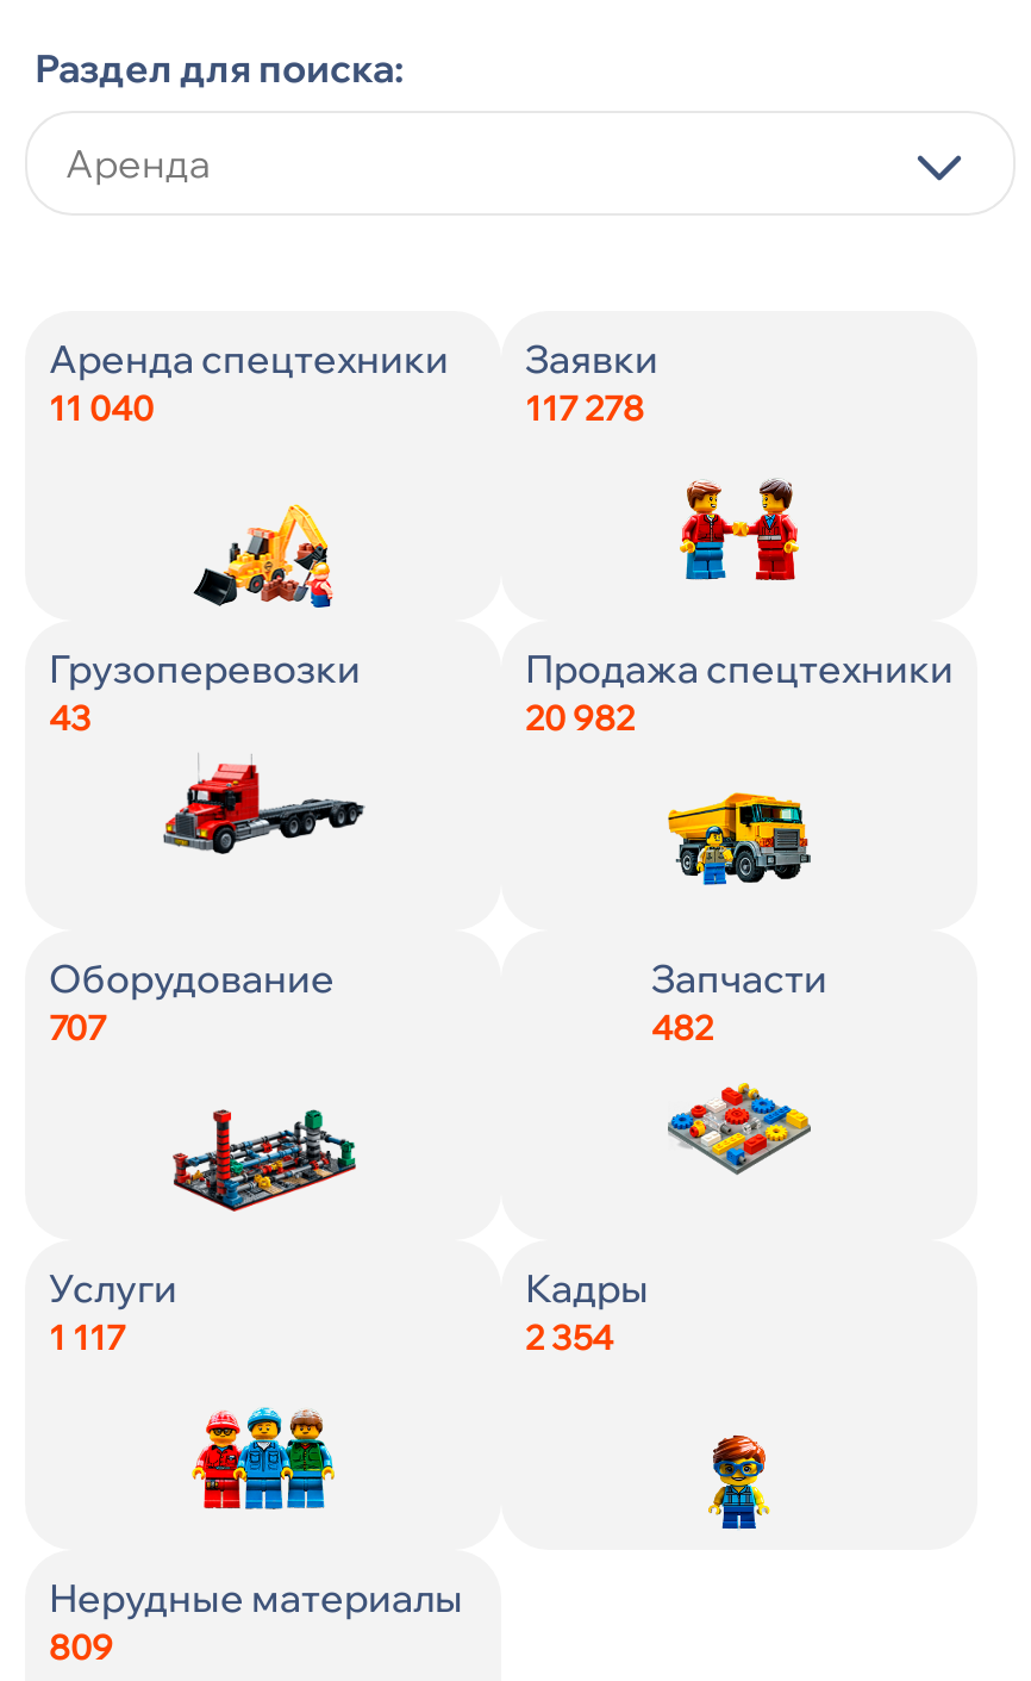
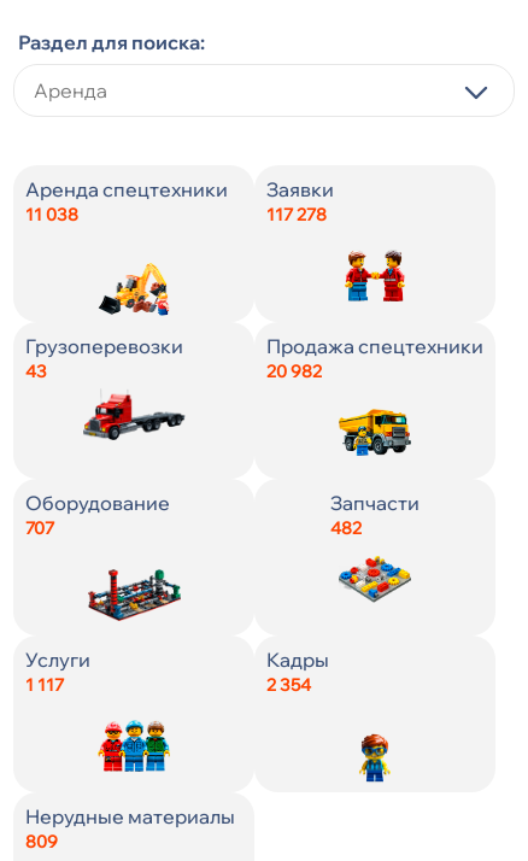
[49,387,154,430] 11 040 -> [25,204,78,225] 11 038

